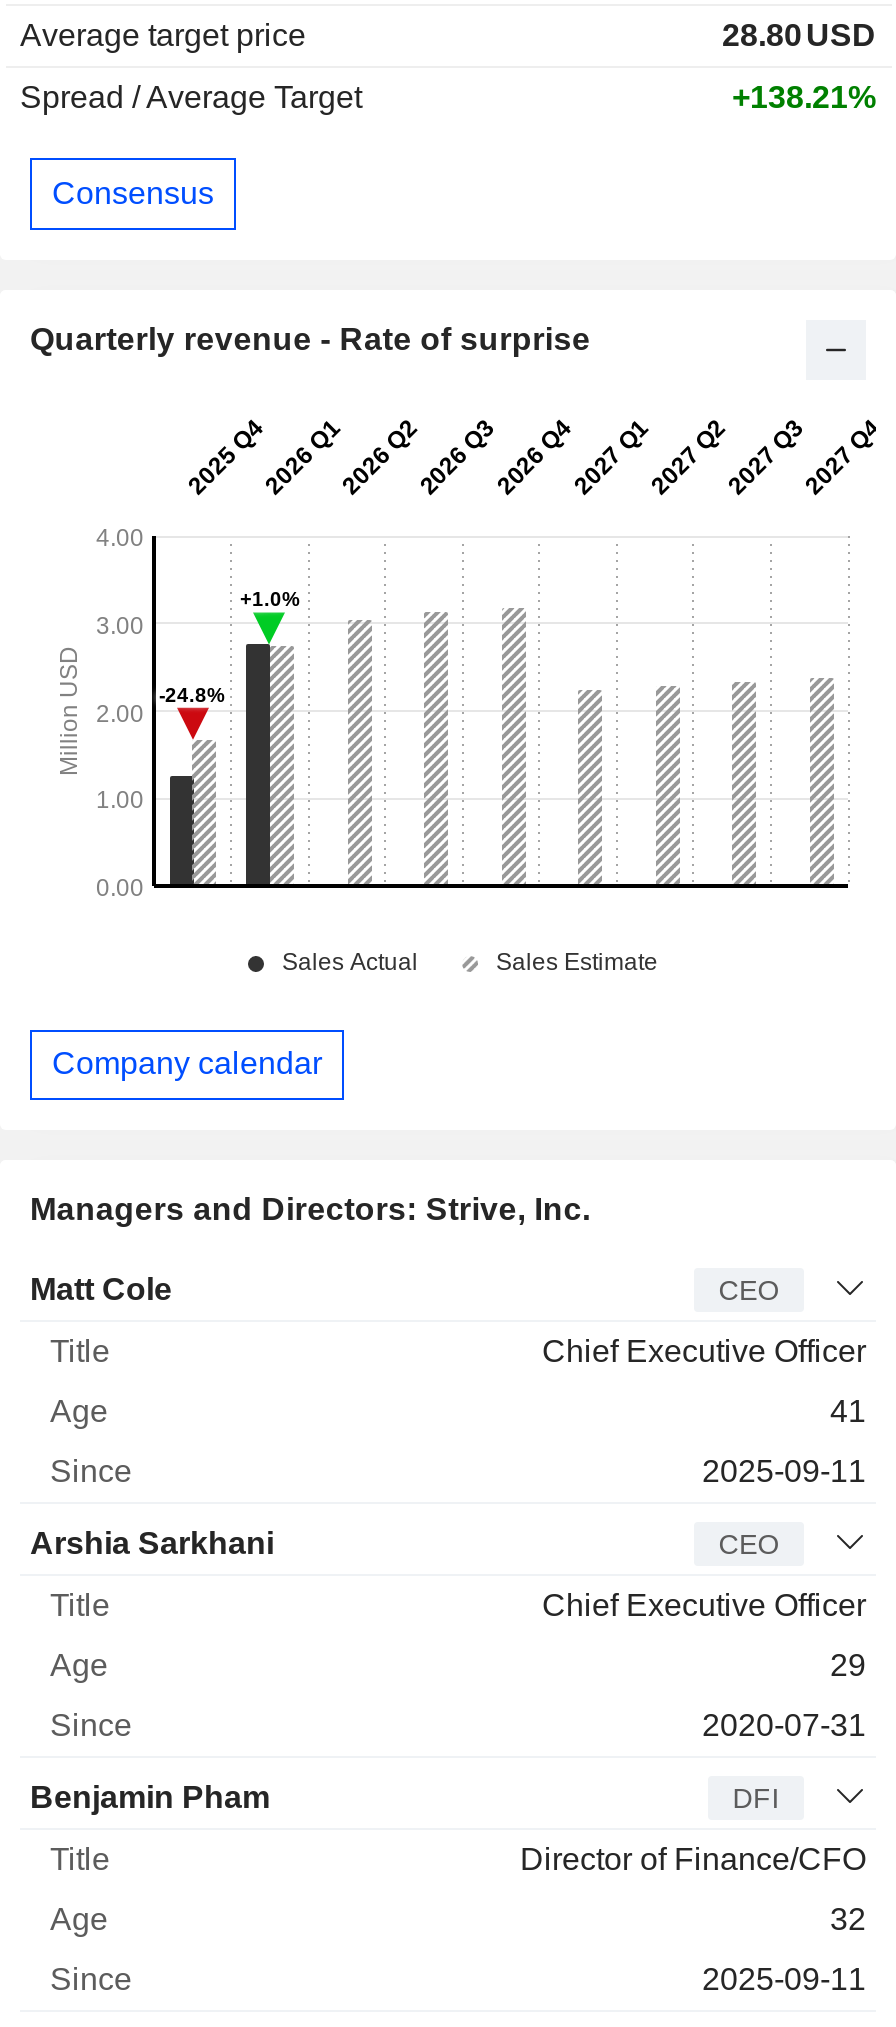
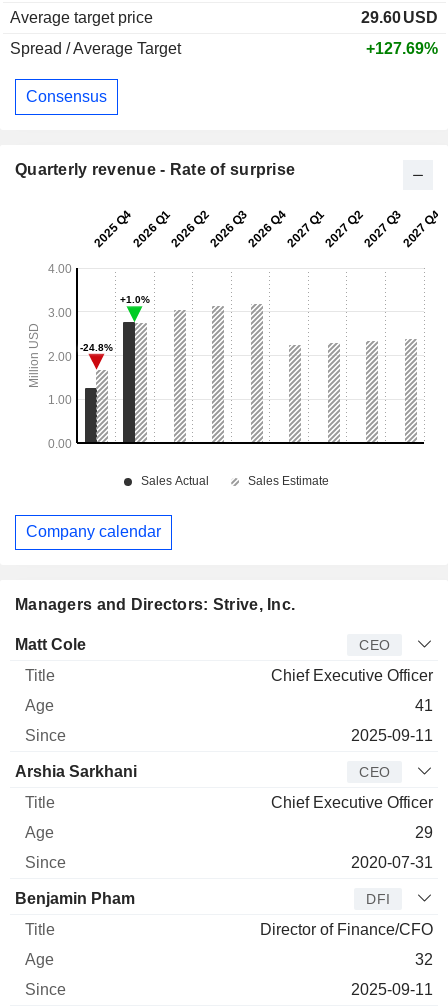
[722,19,876,53] 28.80 USD -> [361,9,438,26] 29.60 USD
[732,81,876,115] +138.21% -> [366,40,438,57] +127.69%

